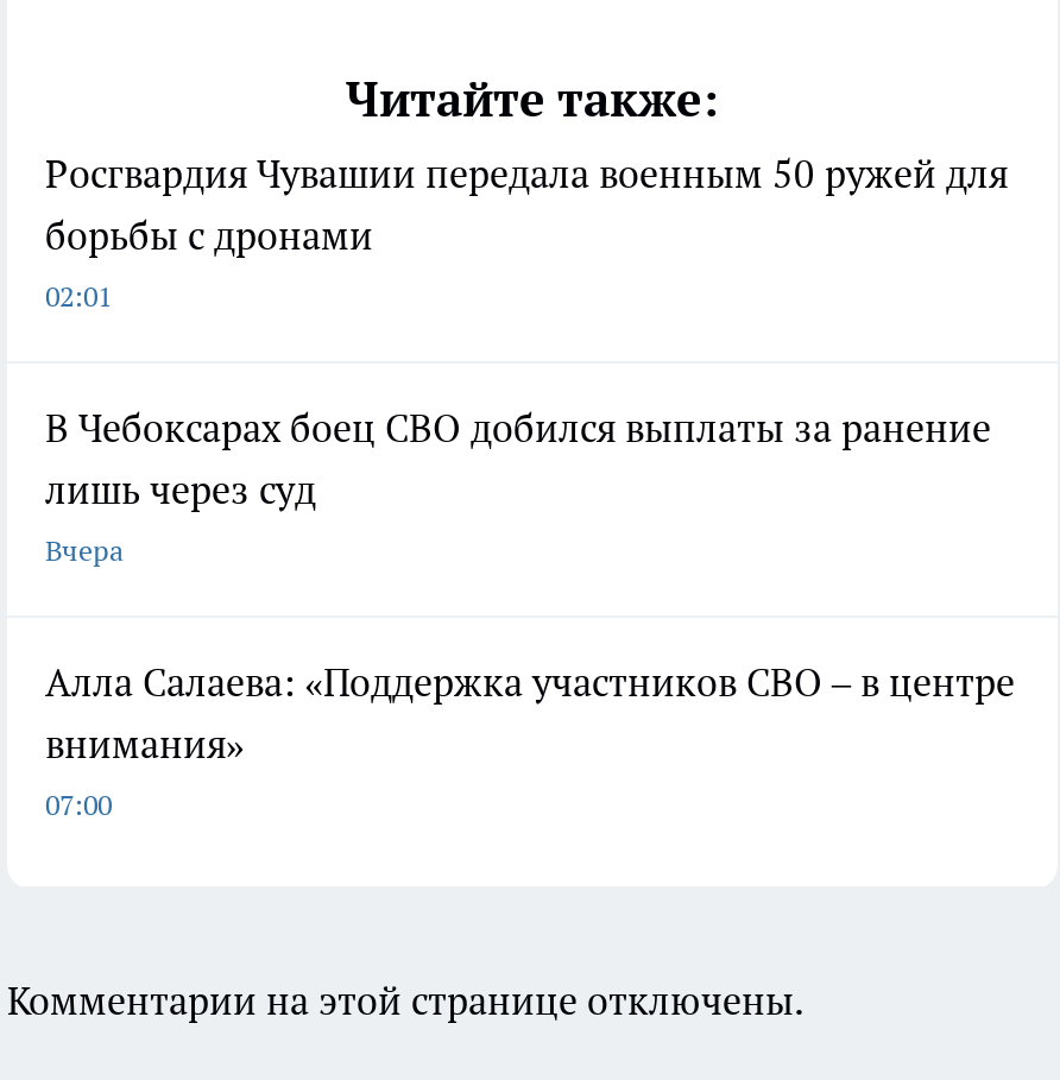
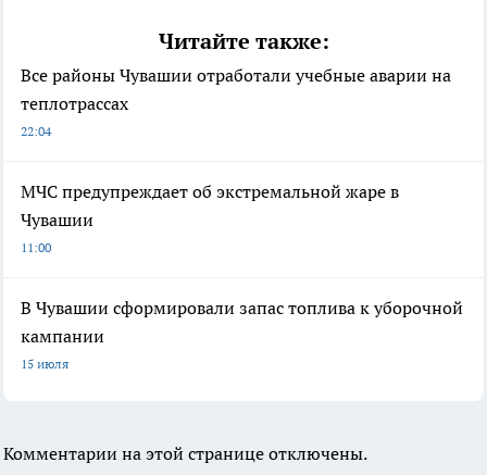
[45,149,1008,313] Росгвардия Чувашии передала военным 50 ружей для | борьбы с дронами | 02:01 -> [21,64,451,139] Все районы Чувашии отработали учебные аварии на | теплотрассах | 22:04
[45,403,991,567] В Чебоксарах боец СВО добился выплаты за ранение | лишь через суд | Вчера -> [21,180,399,255] МЧС предупреждает об экстремальной жаре в | Чувашии | 11:00
[45,658,1015,821] Алла Салаева: «Поддержка участников СВО – в центре | внимания» | 07:00 -> [21,296,463,371] В Чувашии сформировали запас топлива к уборочной | кампании | 15 июля

